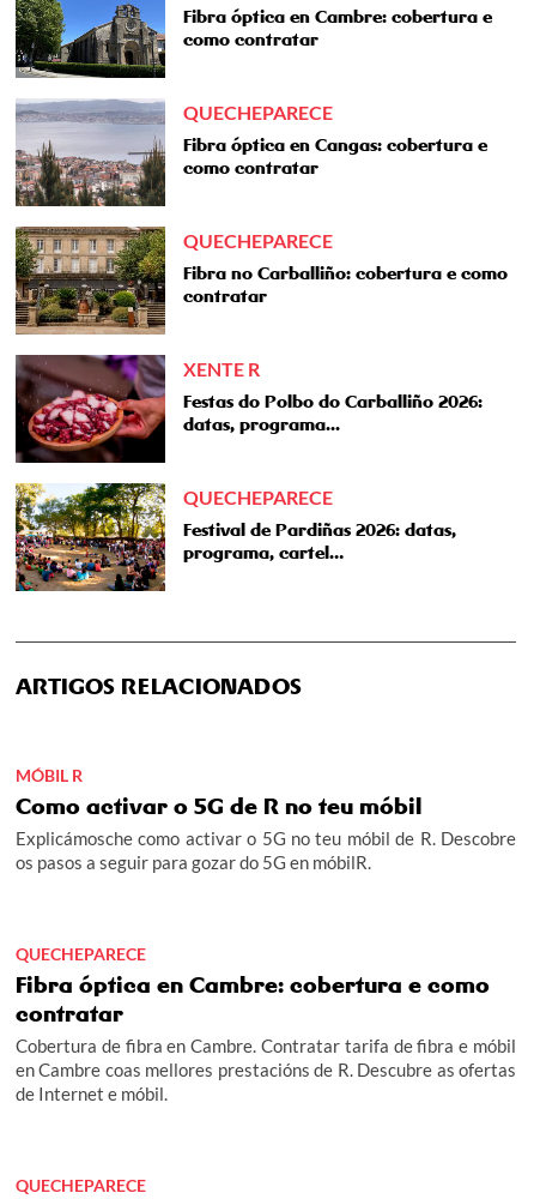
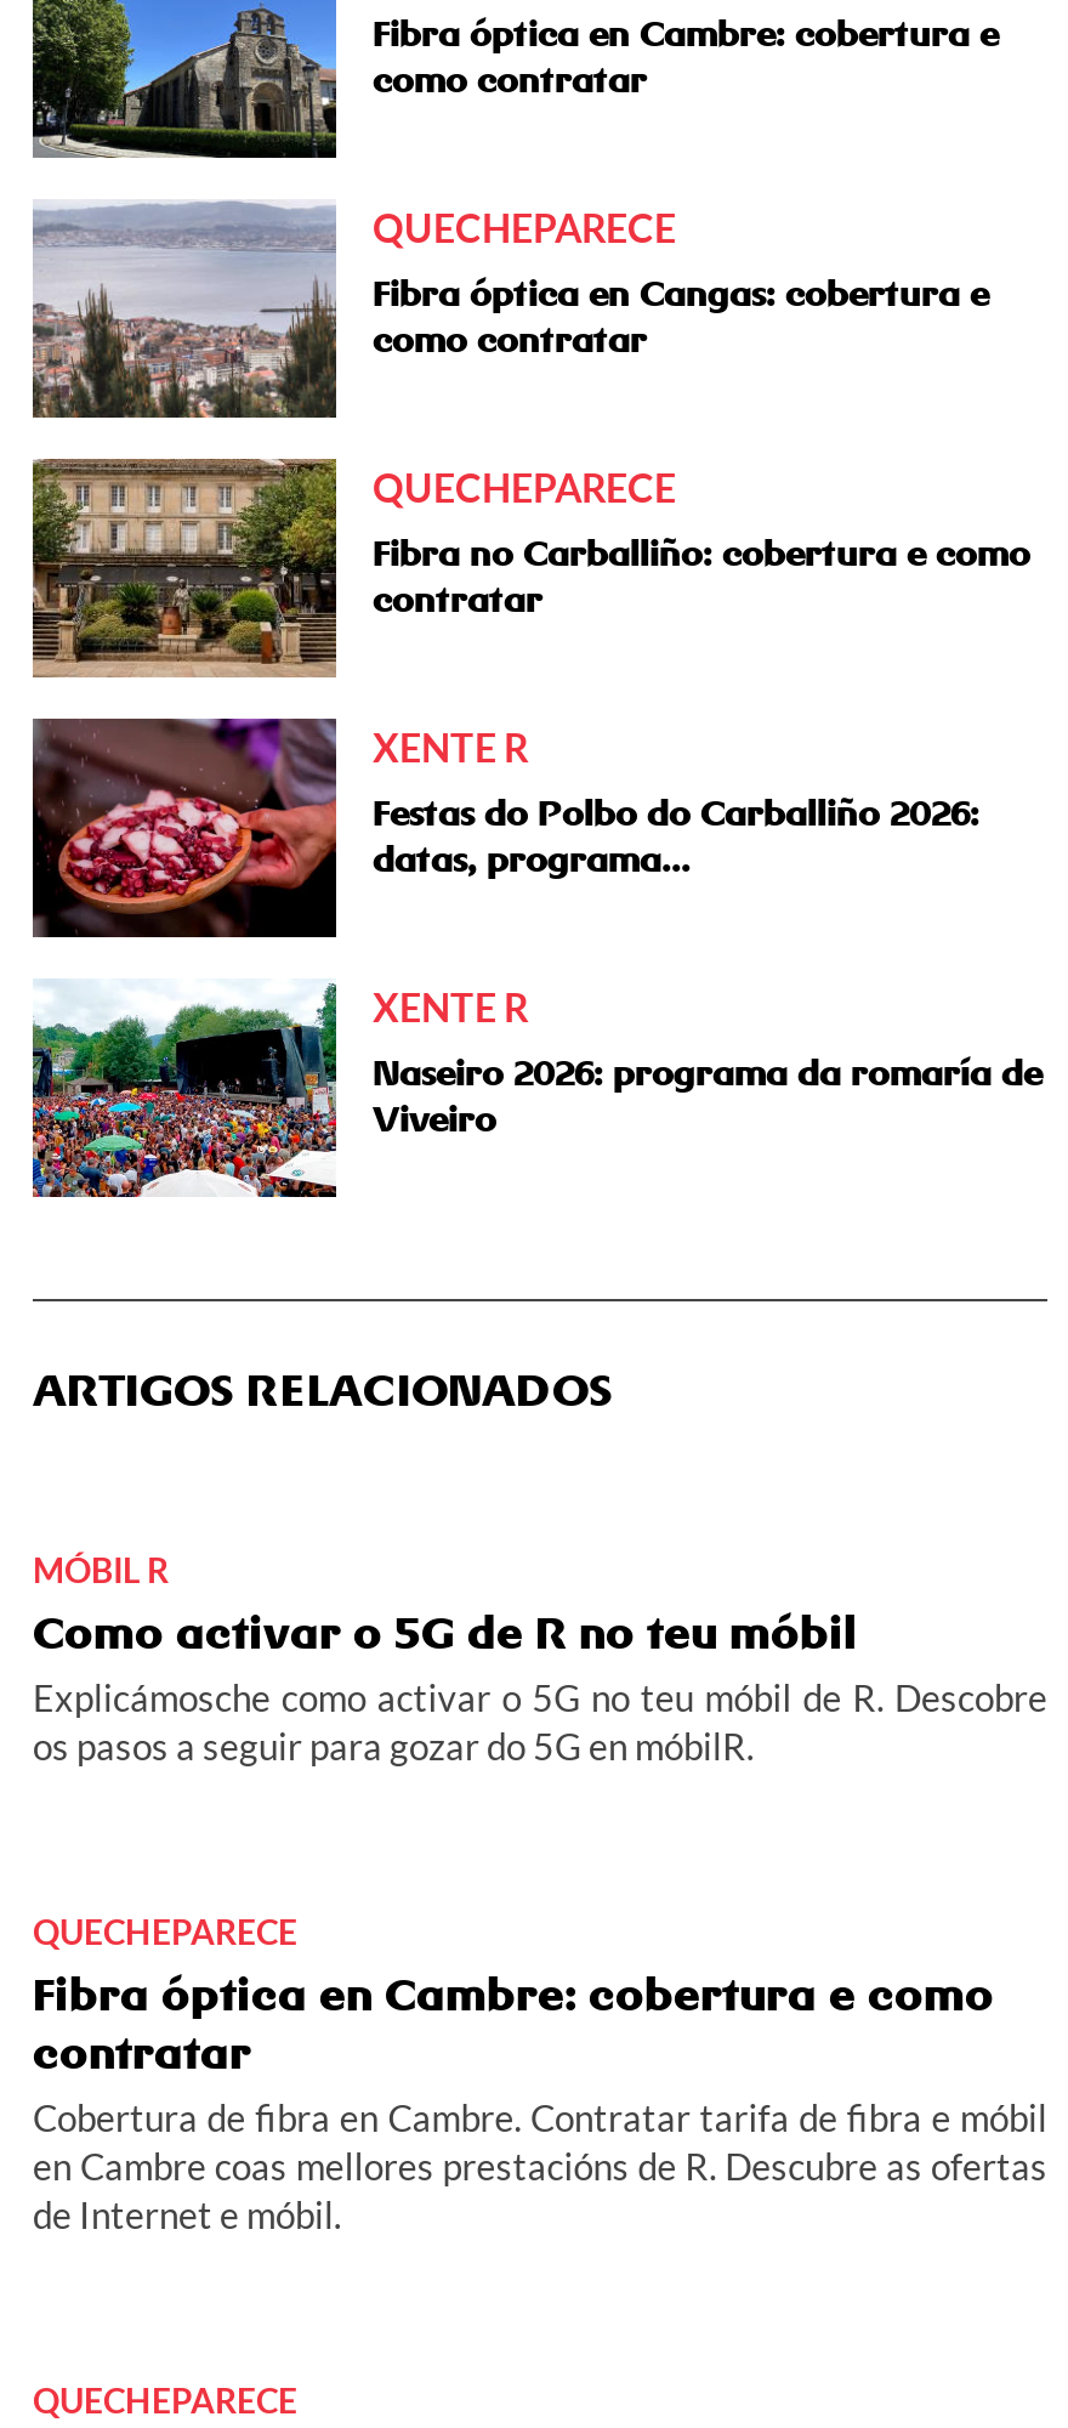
[14,482,333,592] [image] | QUECHEPARECE -> [30,978,528,1199] [image] | XENTE R
[183,519,456,564] Festival de Pardiñas 2026: datas, | programa, cartel… -> [373,1052,1043,1141] Naseiro 2026: programa da romaría de | Viveiro

